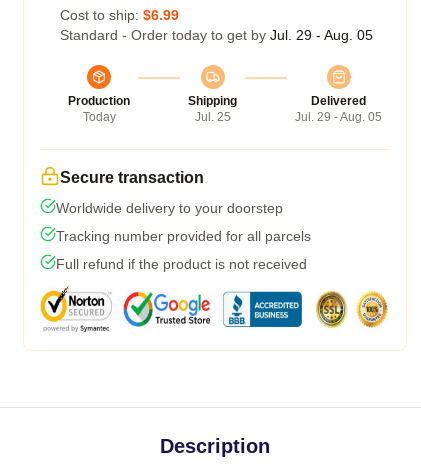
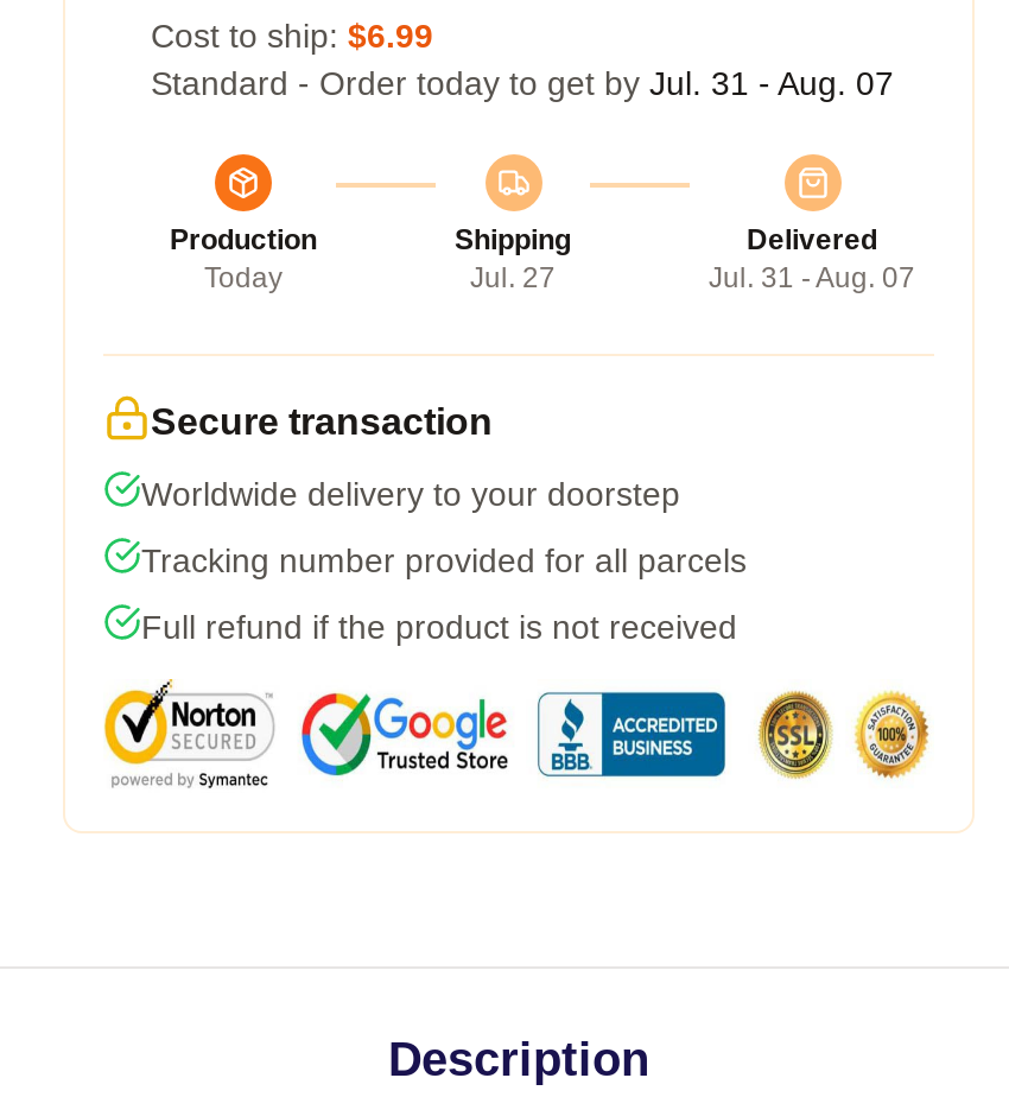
[60,27,373,43] Standard - Order today to get by Jul. 29 - Aug. 05 -> [151,63,894,101] Standard - Order today to get by Jul. 31 - Aug. 07
[194,110,230,124] Jul. 25 -> [470,260,556,294] Jul. 27
[295,110,382,124] Jul. 29 - Aug. 05 -> [709,260,915,294] Jul. 31 - Aug. 07

